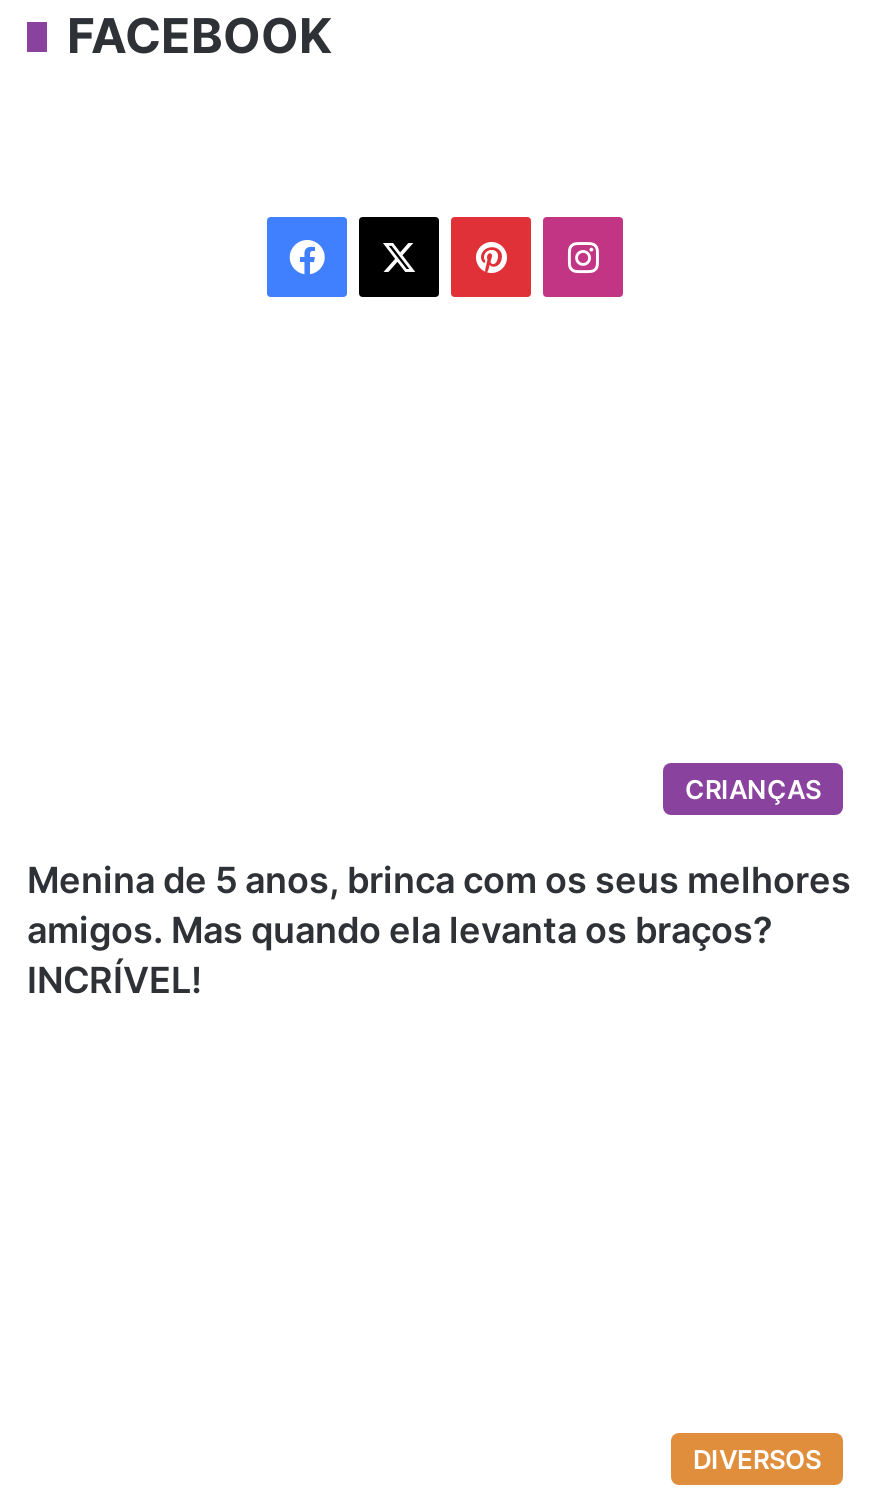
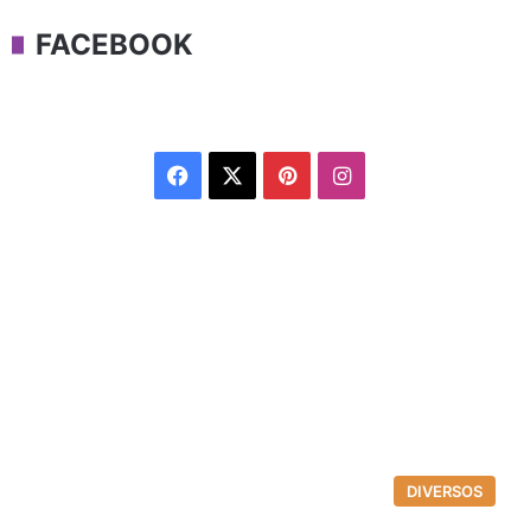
[27,773,851,1001] CRIANÇAS | Menina de 5 anos, brinca com os seus melhores | amigos. Mas quando ela levanta os braços? | INCRÍVEL! -> none

